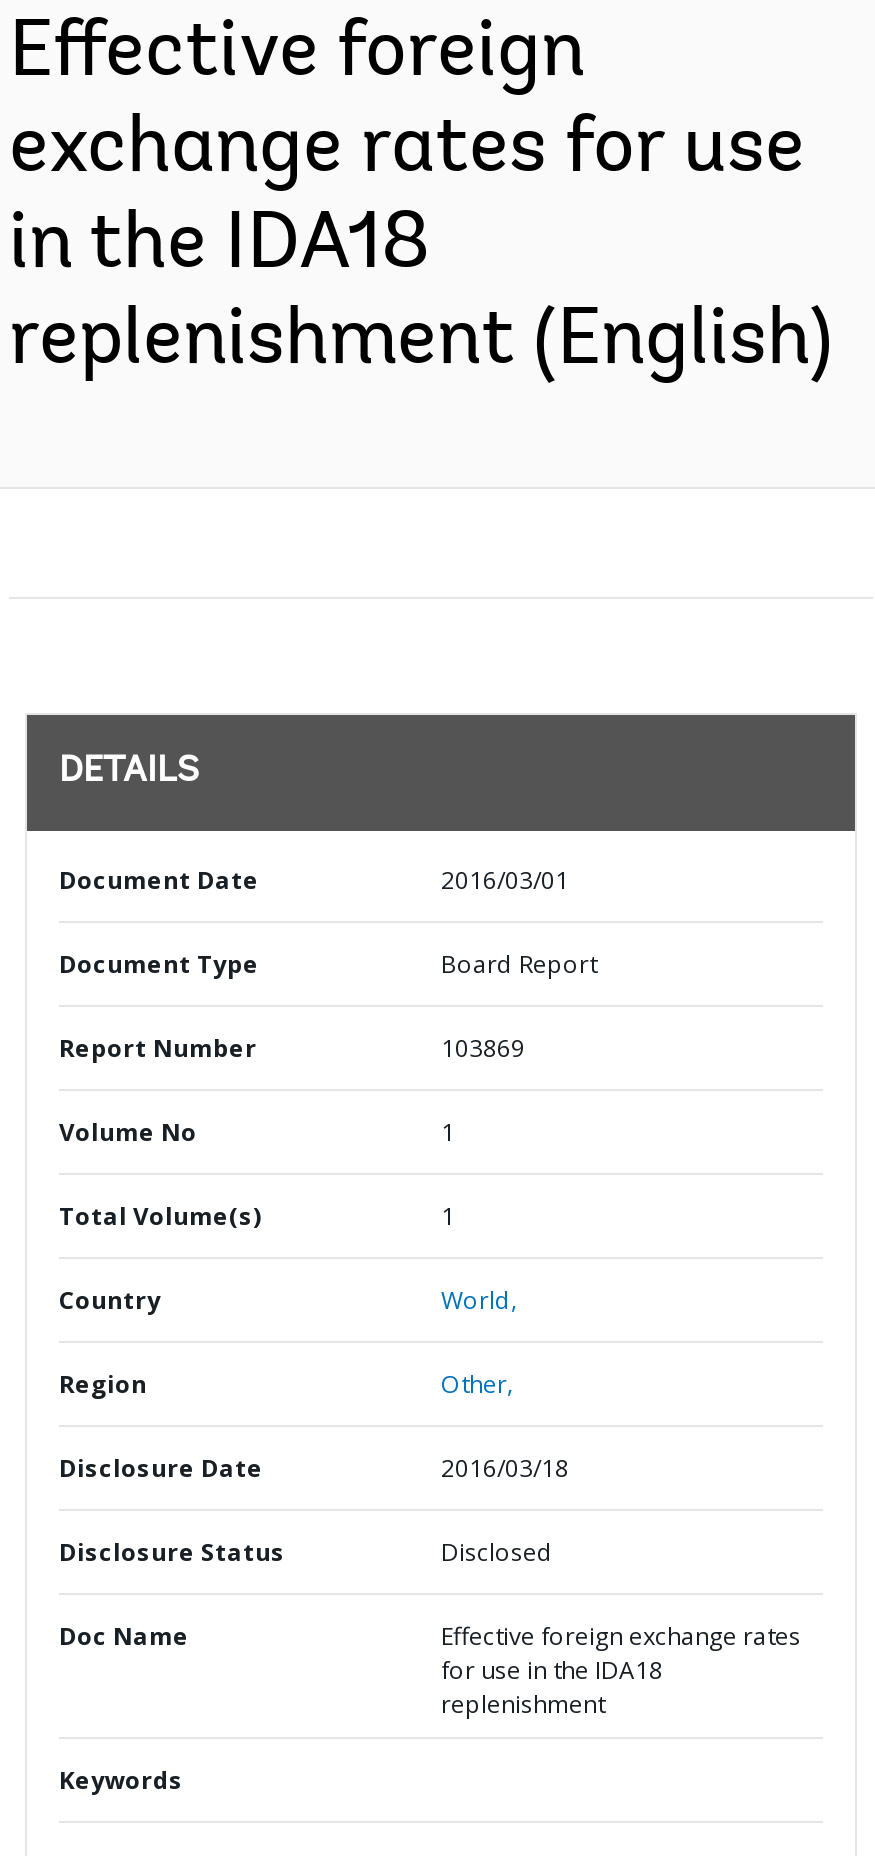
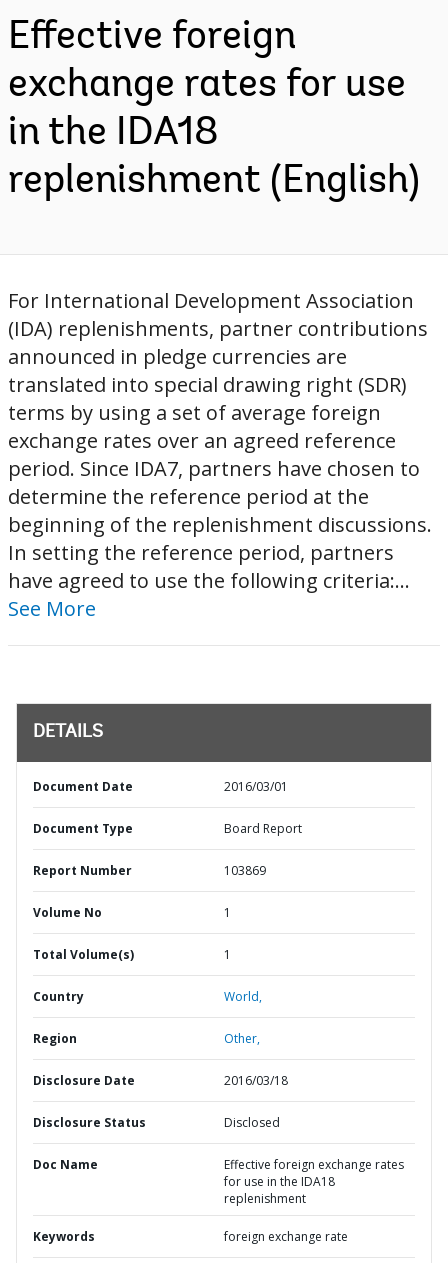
none -> [8,287,432,622] For International Development Association | (IDA) replenishments, partner contributions | announced in pledge currencies are | translated into special drawing right (SDR) | terms by using a set of average foreign | exchange rates over an agreed reference | period. Since IDA7, partners have chosen to | determine the reference period at the | beginning of the replenishment discussions. | In setting the reference period, partners | have agreed to use the following criteria:... | See More
none -> [224,1228,348,1245] foreign exchange rate

